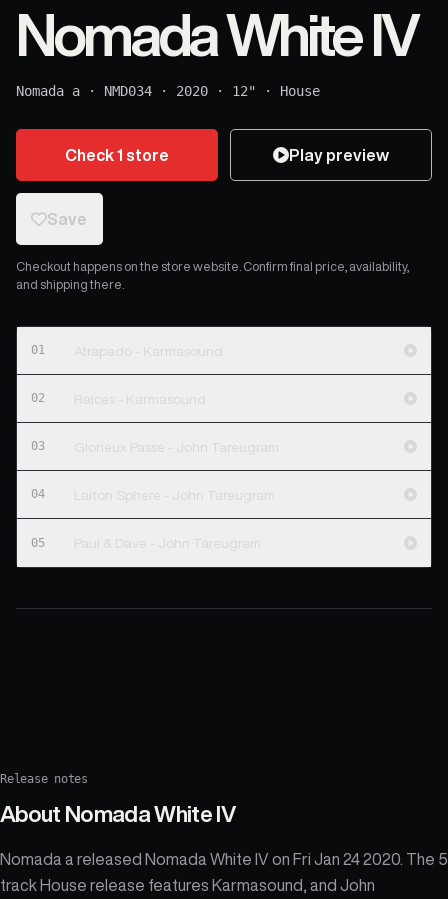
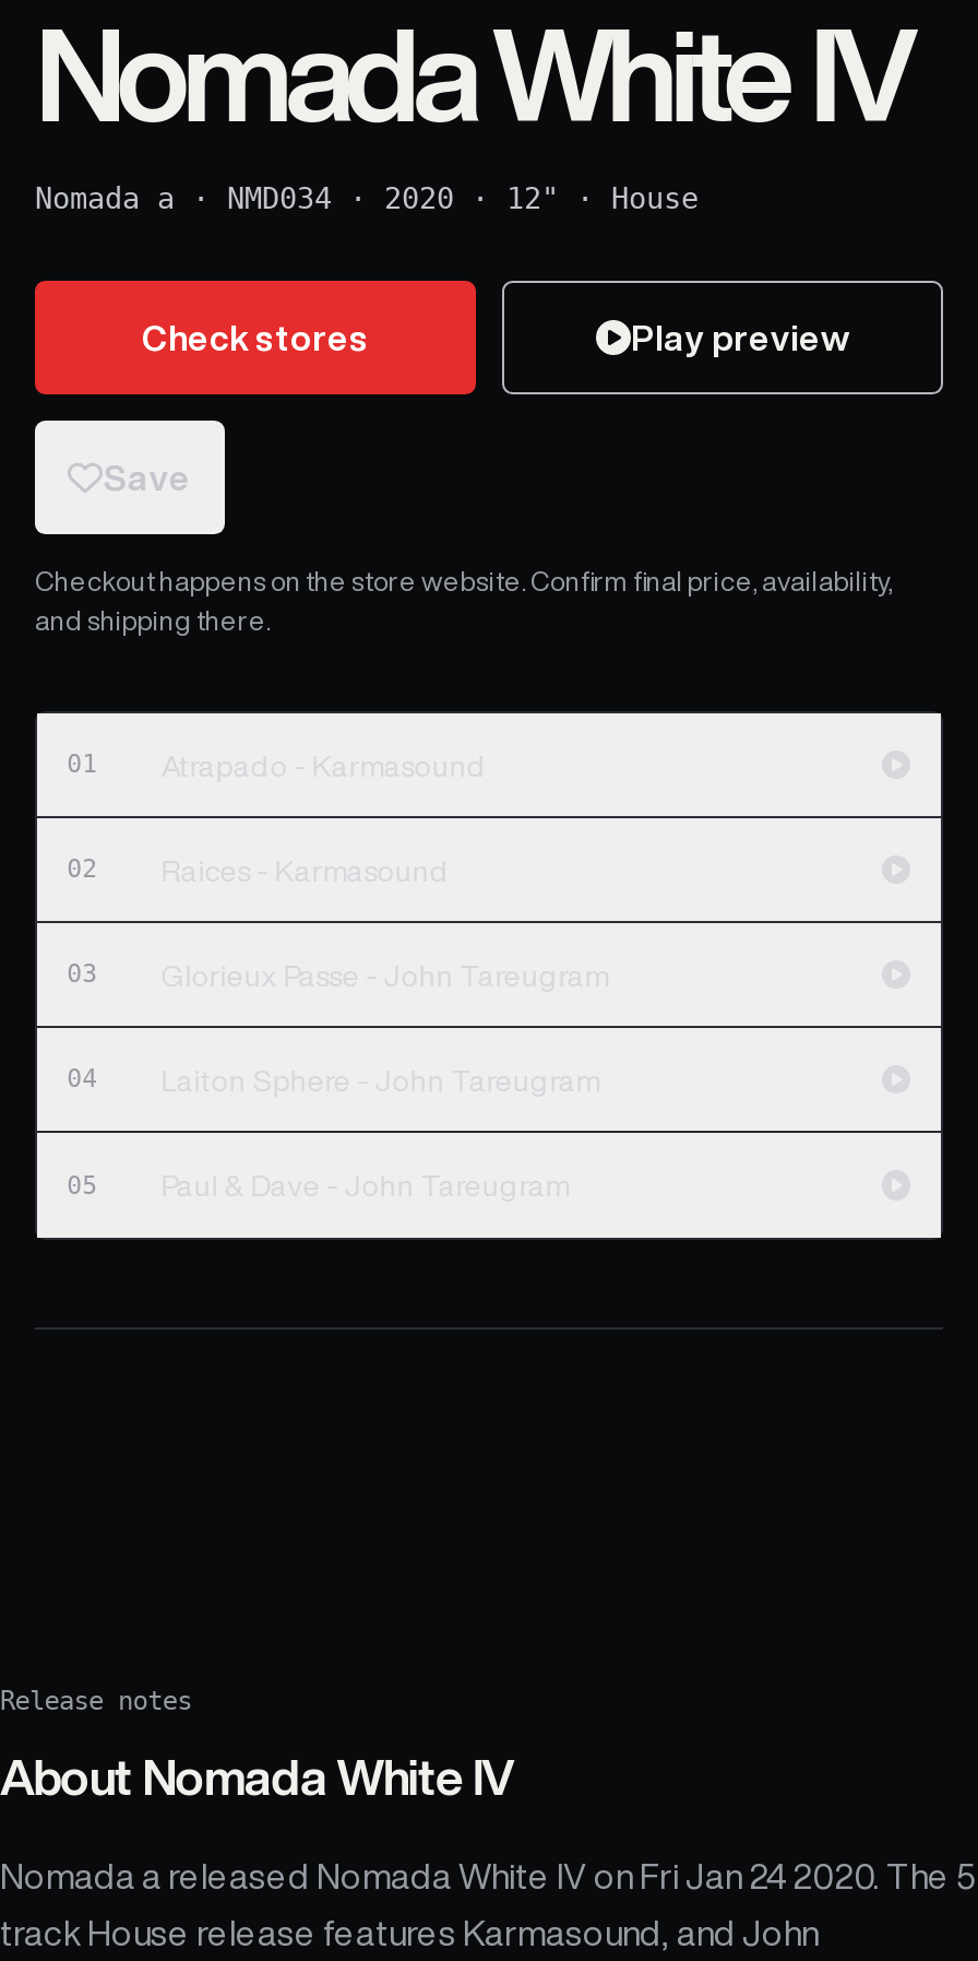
[65,146,169,162] Check 1 store -> [142,319,369,354] Check stores

